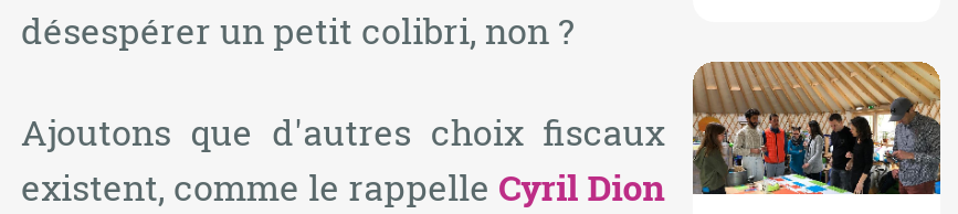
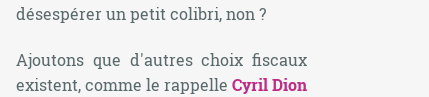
[691,60,943,196] [image] -> none

